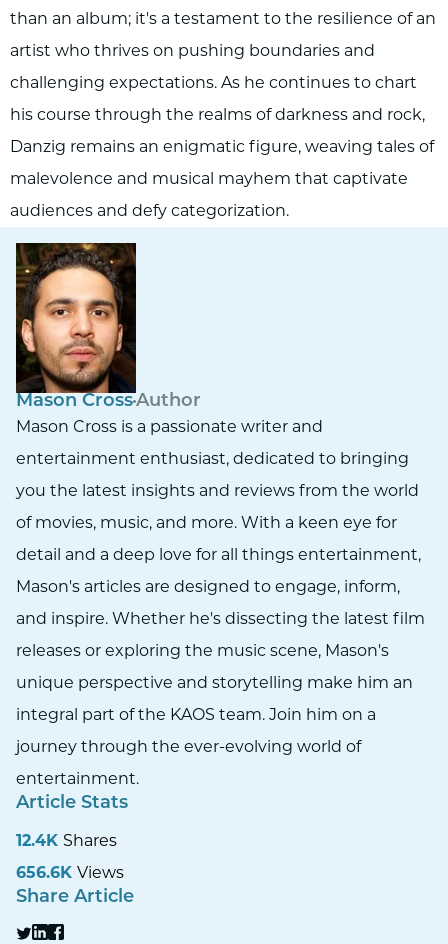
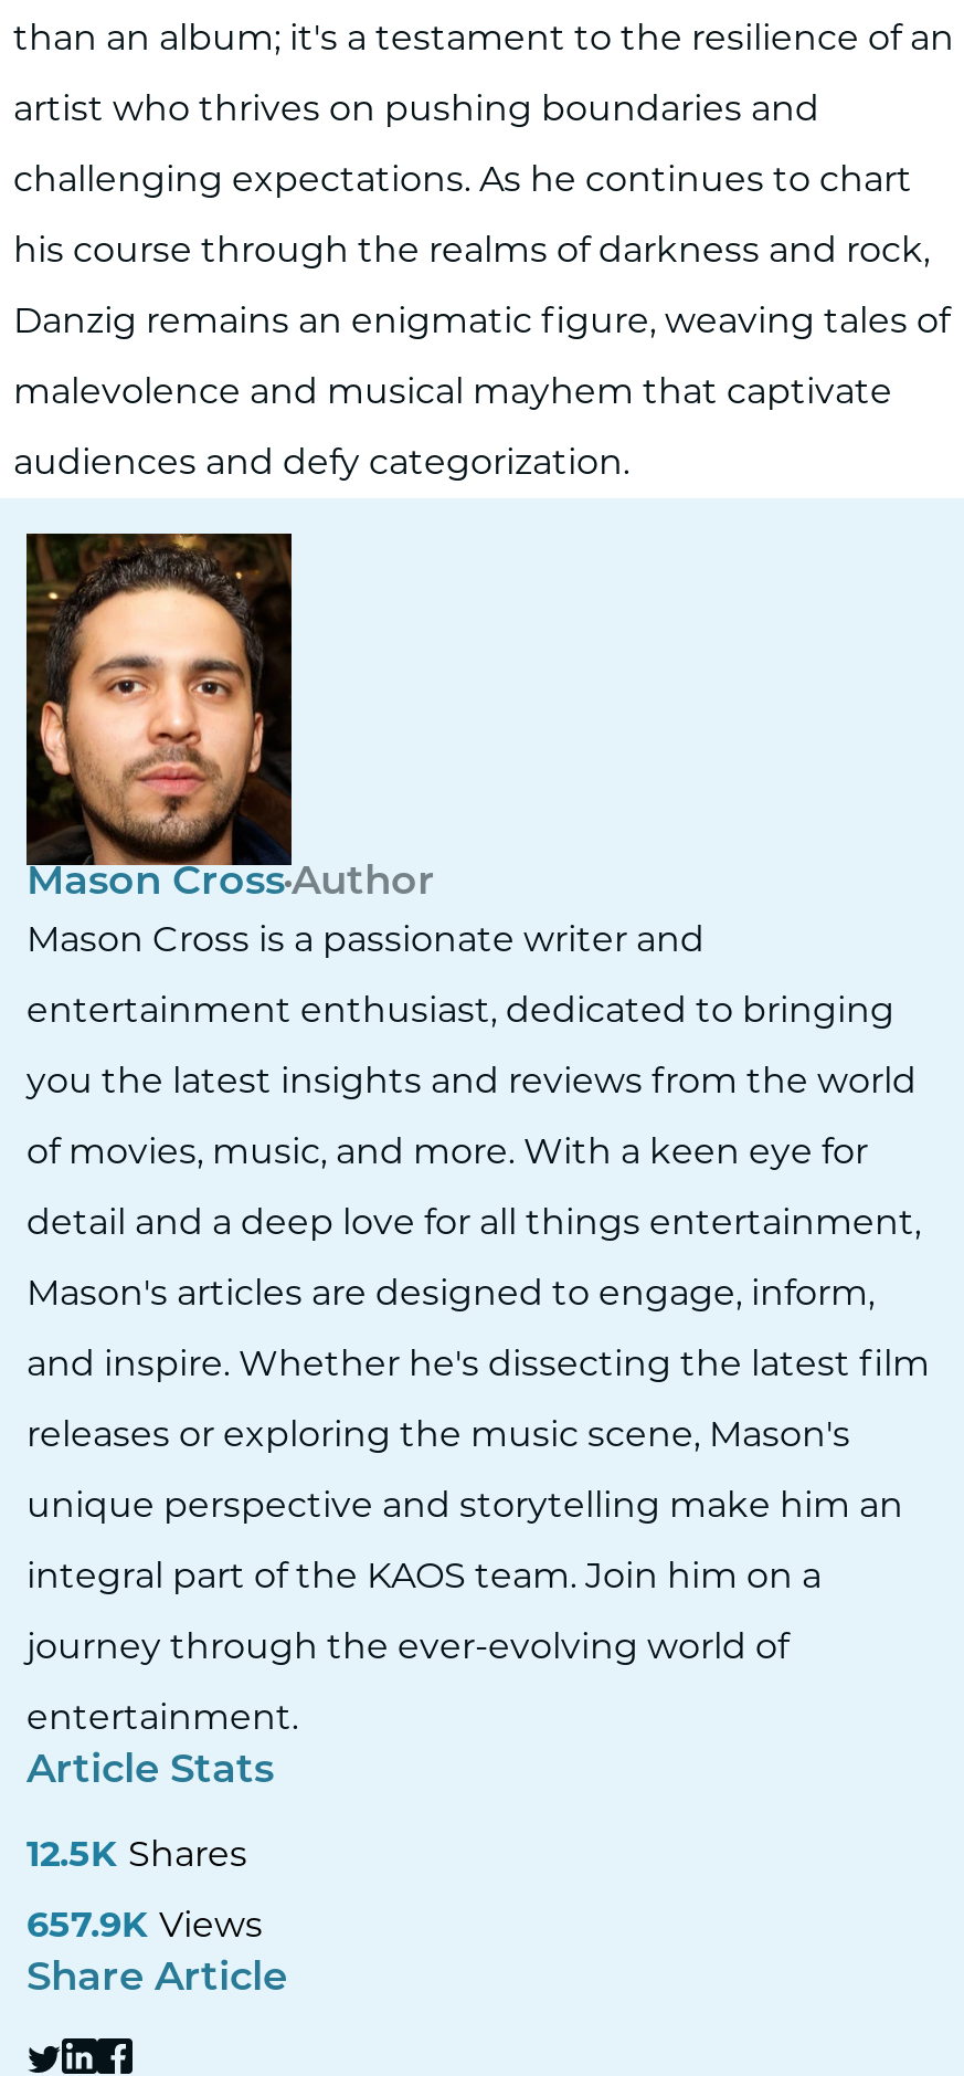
[16,830,117,849] 12.4K Shares -> [27,1832,247,1874] 12.5K Shares
[16,862,124,881] 656.6K Views -> [27,1903,263,1945] 657.9K Views

